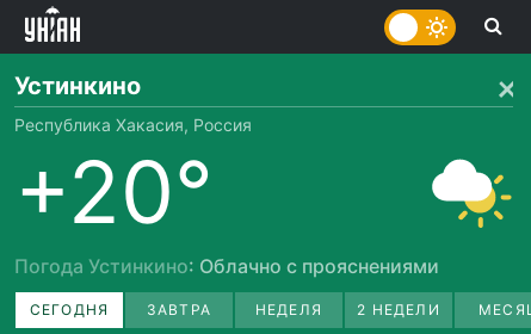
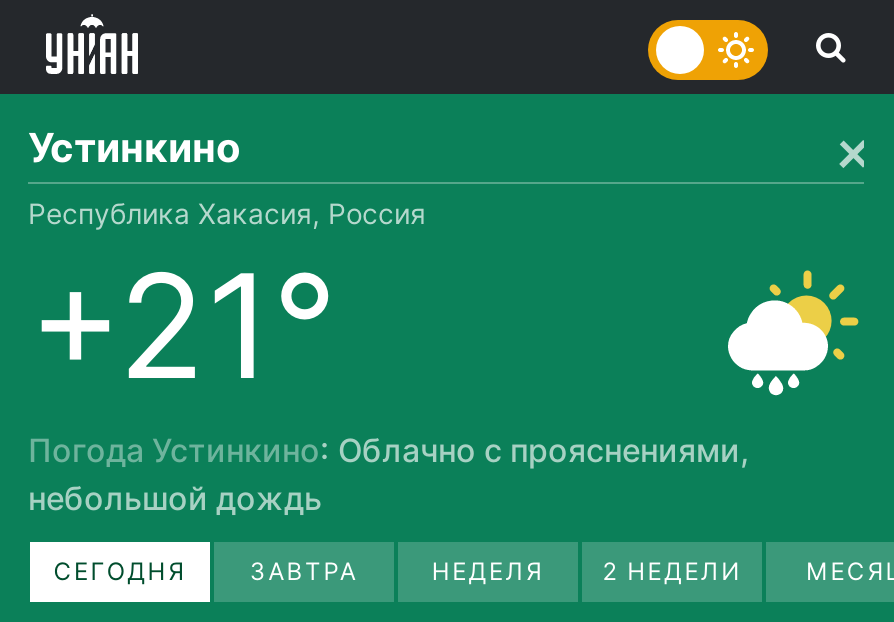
[14,140,512,278] [image] | +20° | Погода Устинкино: Облачно с прояснениями -> [28,238,860,518] [image] | +21° | Погода Устинкино: Облачно с прояснениями, | небольшой дождь

